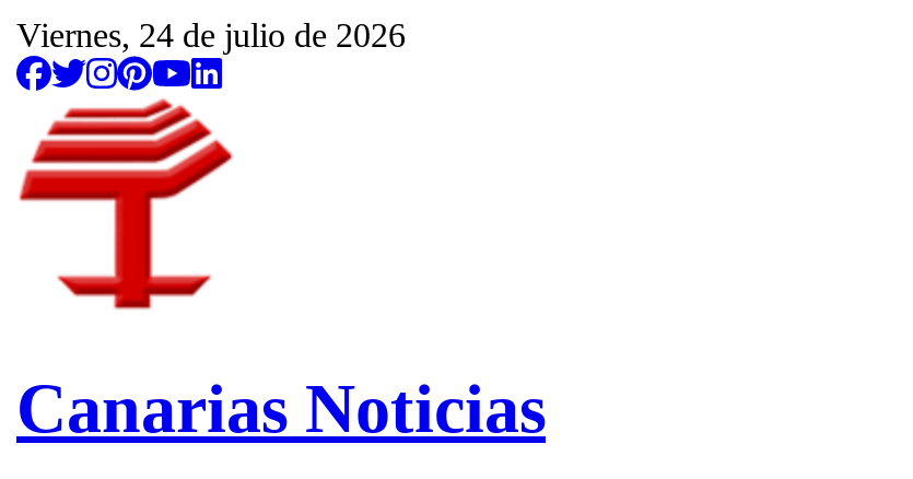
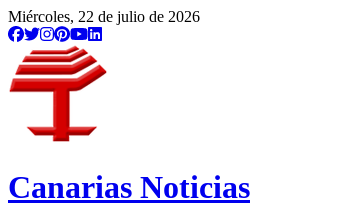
[16,16,406,54] Viernes, 24 de julio de 2026 -> [8,8,200,25] Miércoles, 22 de julio de 2026

